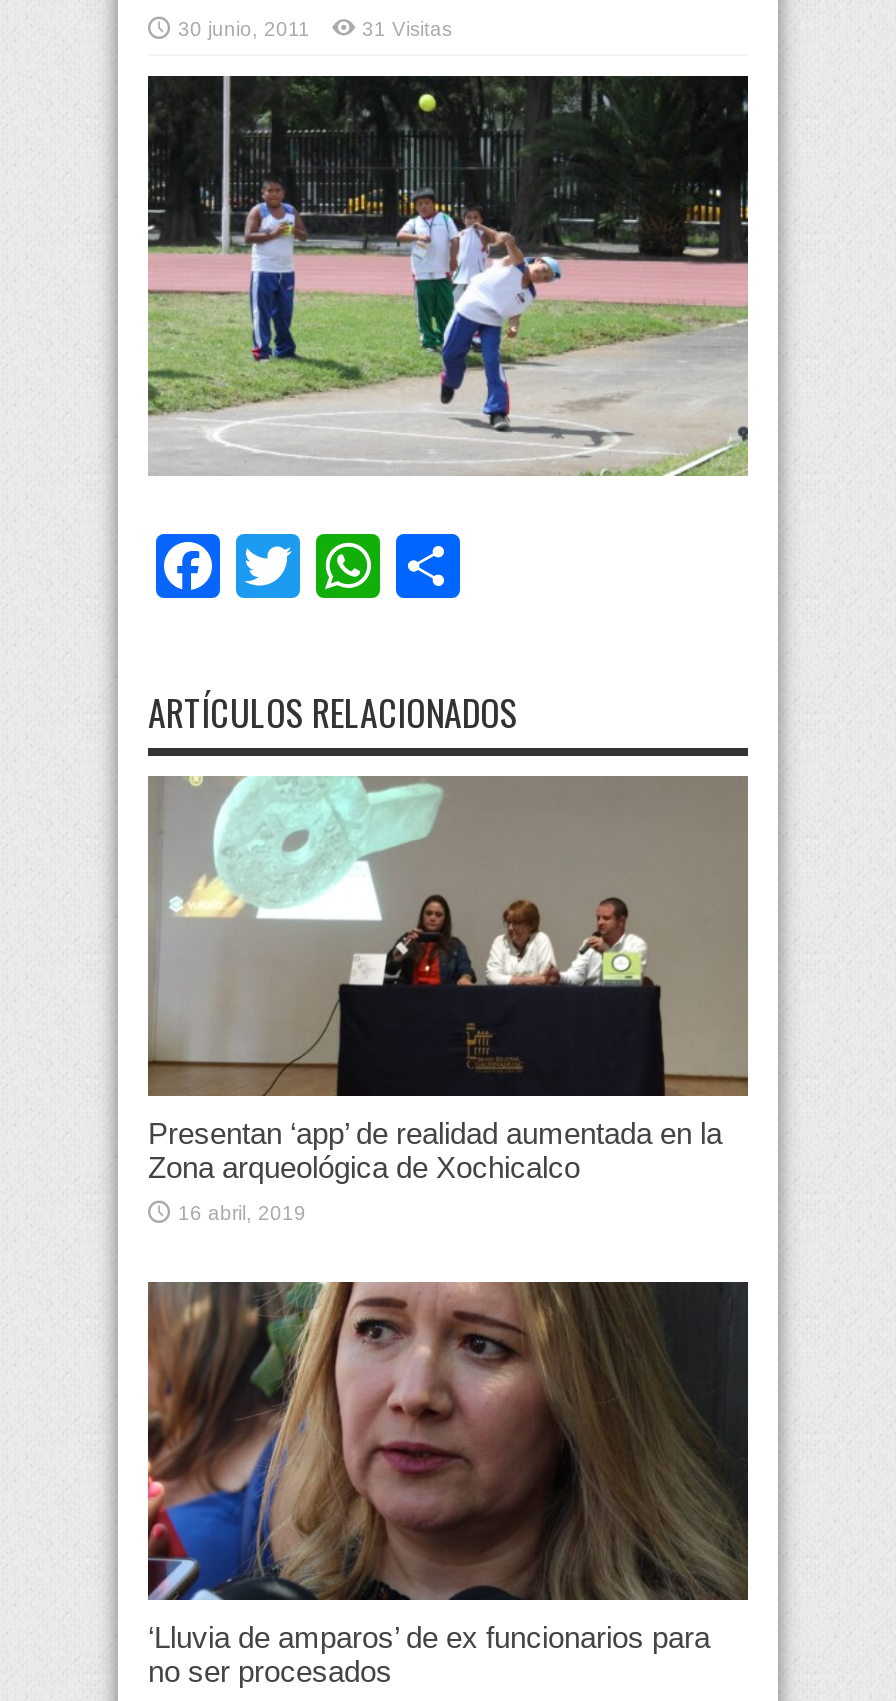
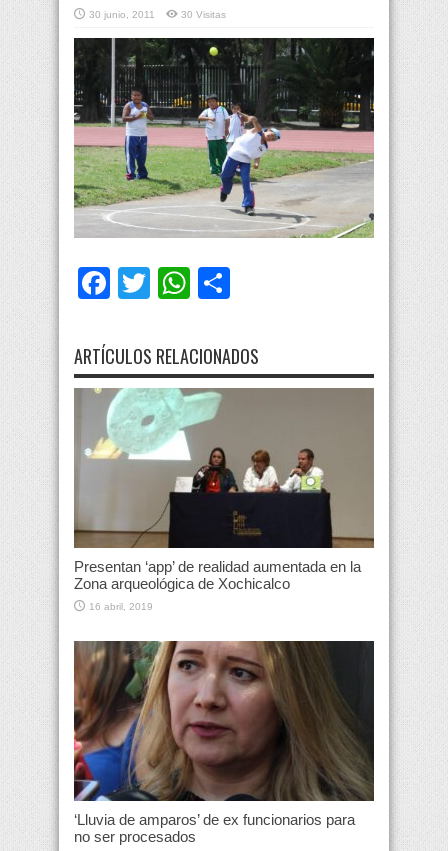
[362,19,452,41] 31 Visitas -> [181,9,226,20] 30 Visitas

